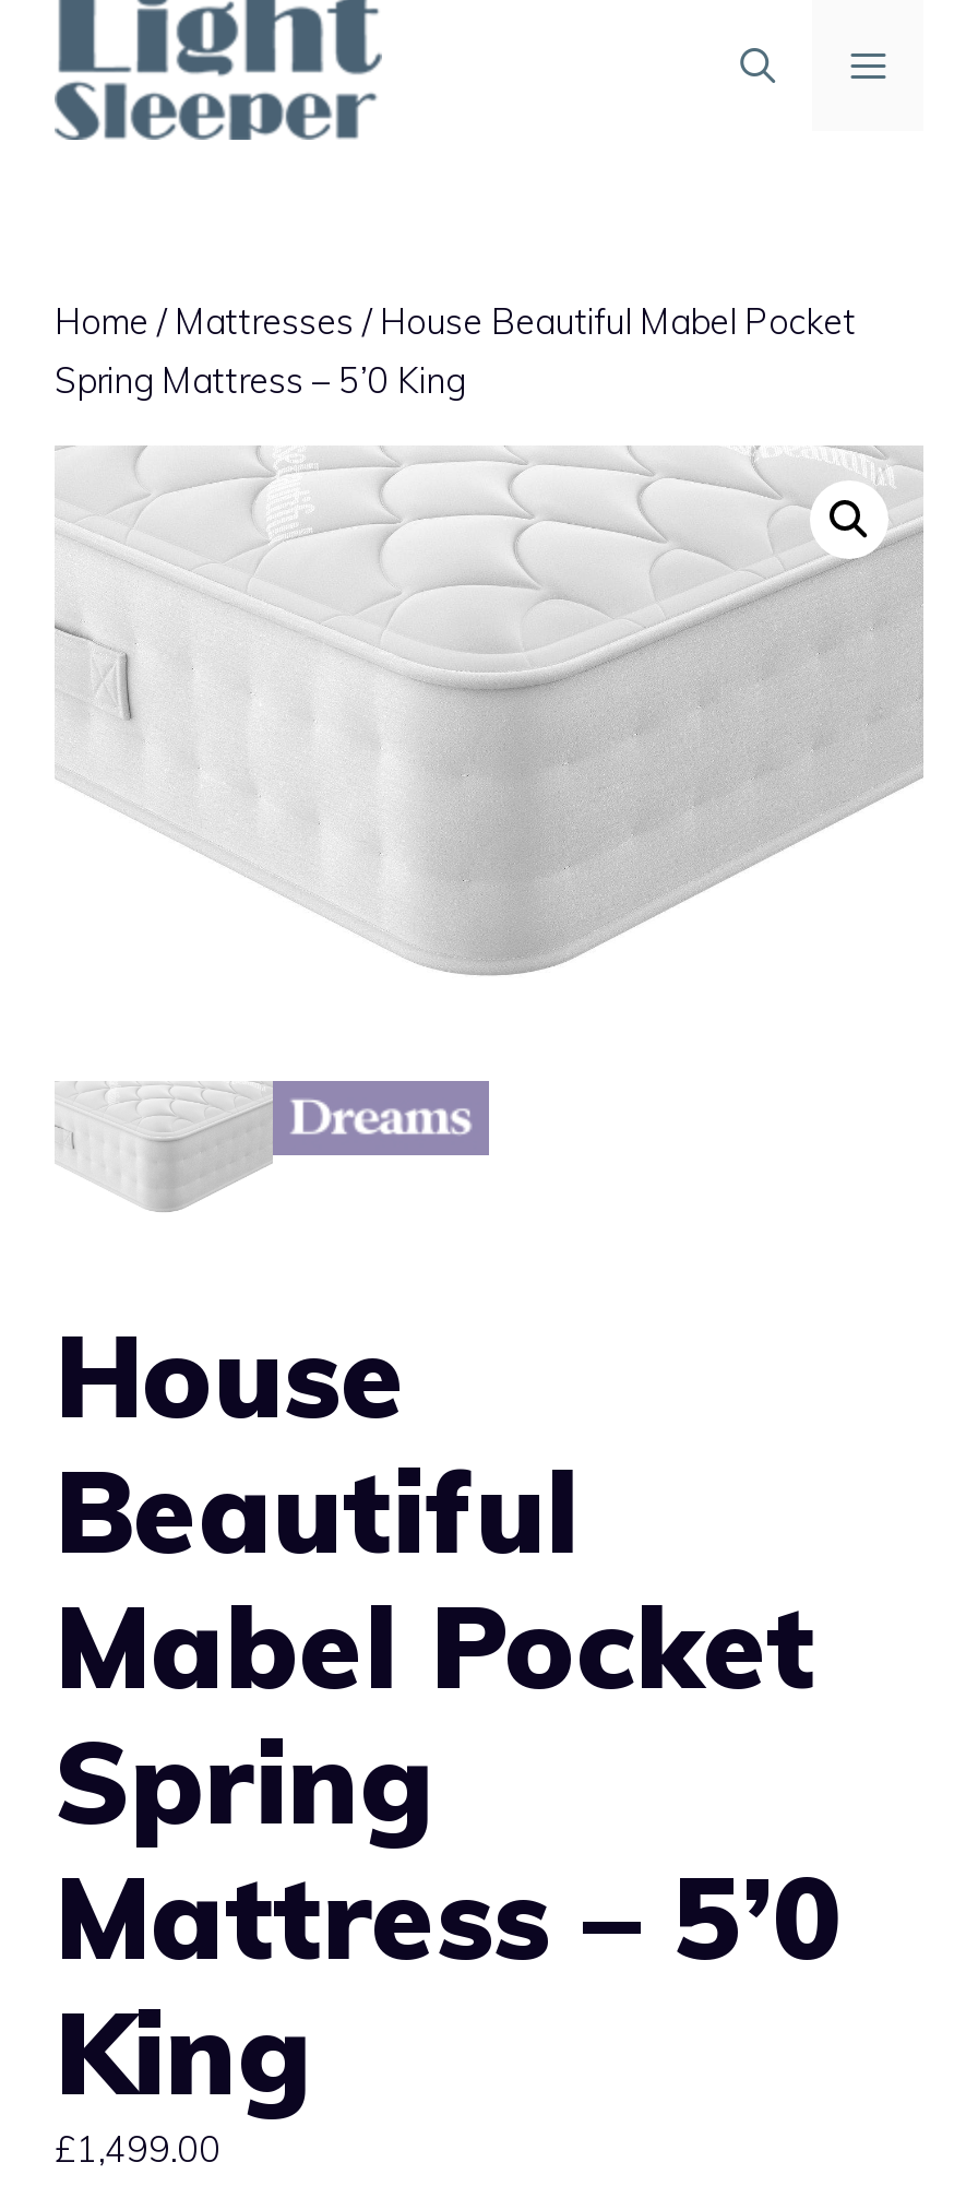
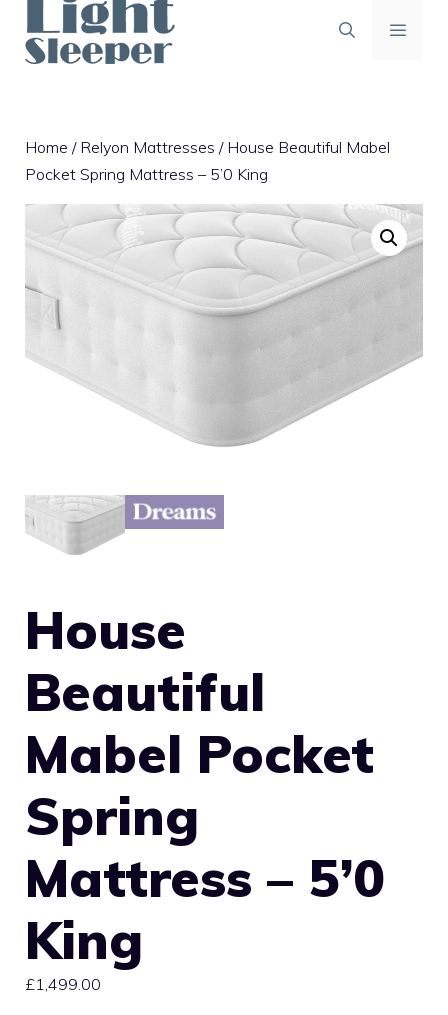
[55,299,856,402] Home / Mattresses / House Beautiful Mabel Pocket | Spring Mattress – 5’0 King -> [25,137,390,184] Home / Relyon Mattresses / House Beautiful Mabel | Pocket Spring Mattress – 5’0 King

